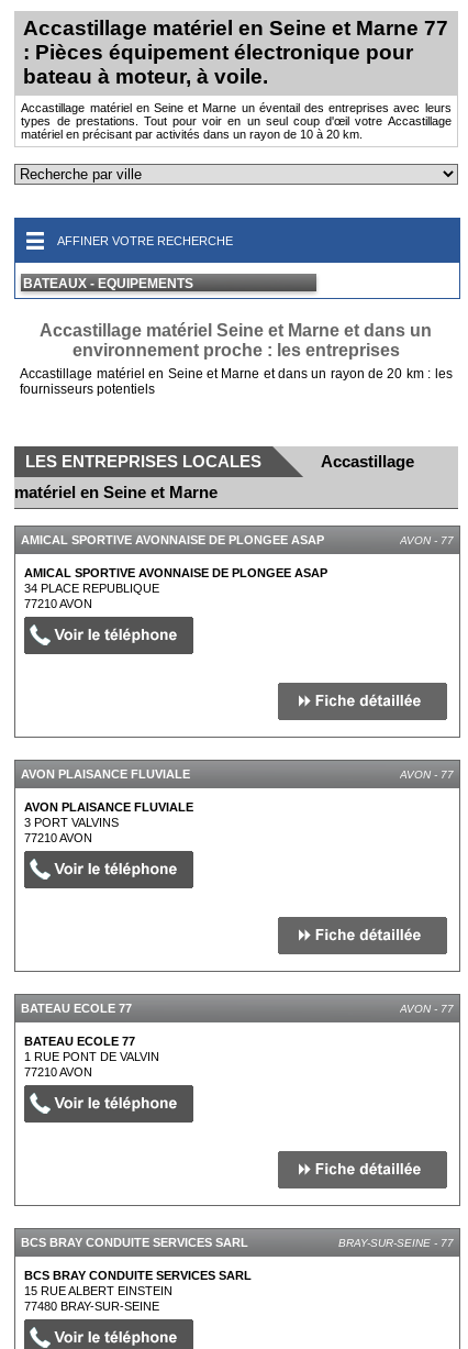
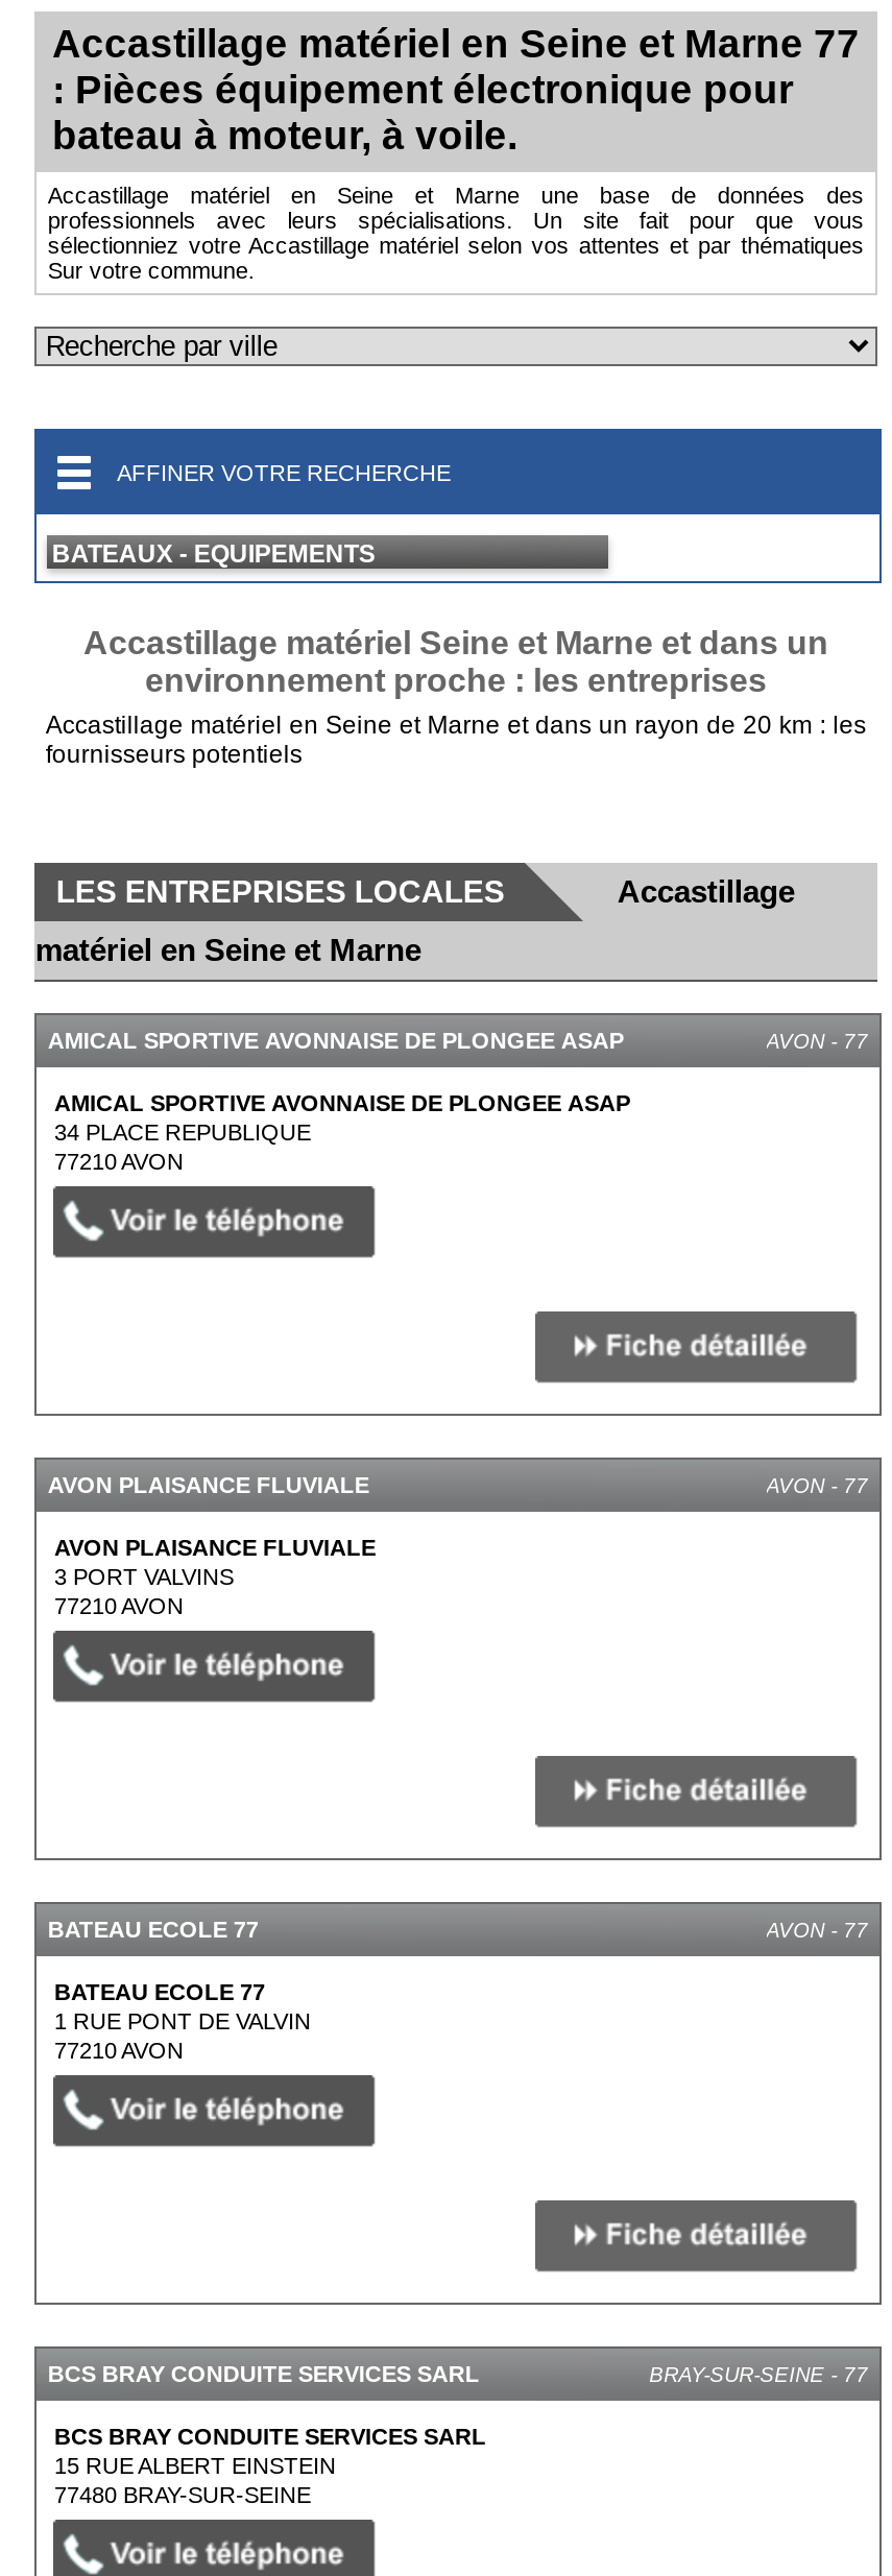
[21,101,451,141] Accastillage matériel en Seine et Marne un éventail des entreprises avec leurs | types de prestations. Tout pour voir en un seul coup d'œil votre Accastillage | matériel en précisant par activités dans un rayon de 10 à 20 km. -> [48,183,864,283] Accastillage matériel en Seine et Marne une base de données des | professionnels avec leurs spécialisations. Un site fait pour que vous | sélectionniez votre Accastillage matériel selon vos attentes et par thématiques | Sur votre commune.

